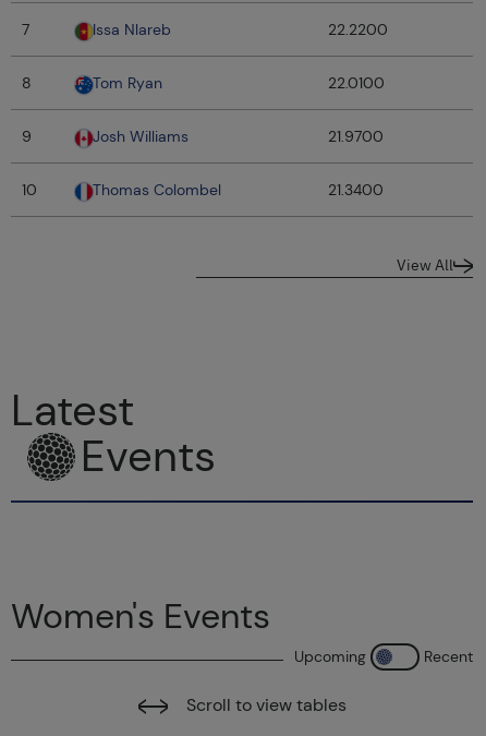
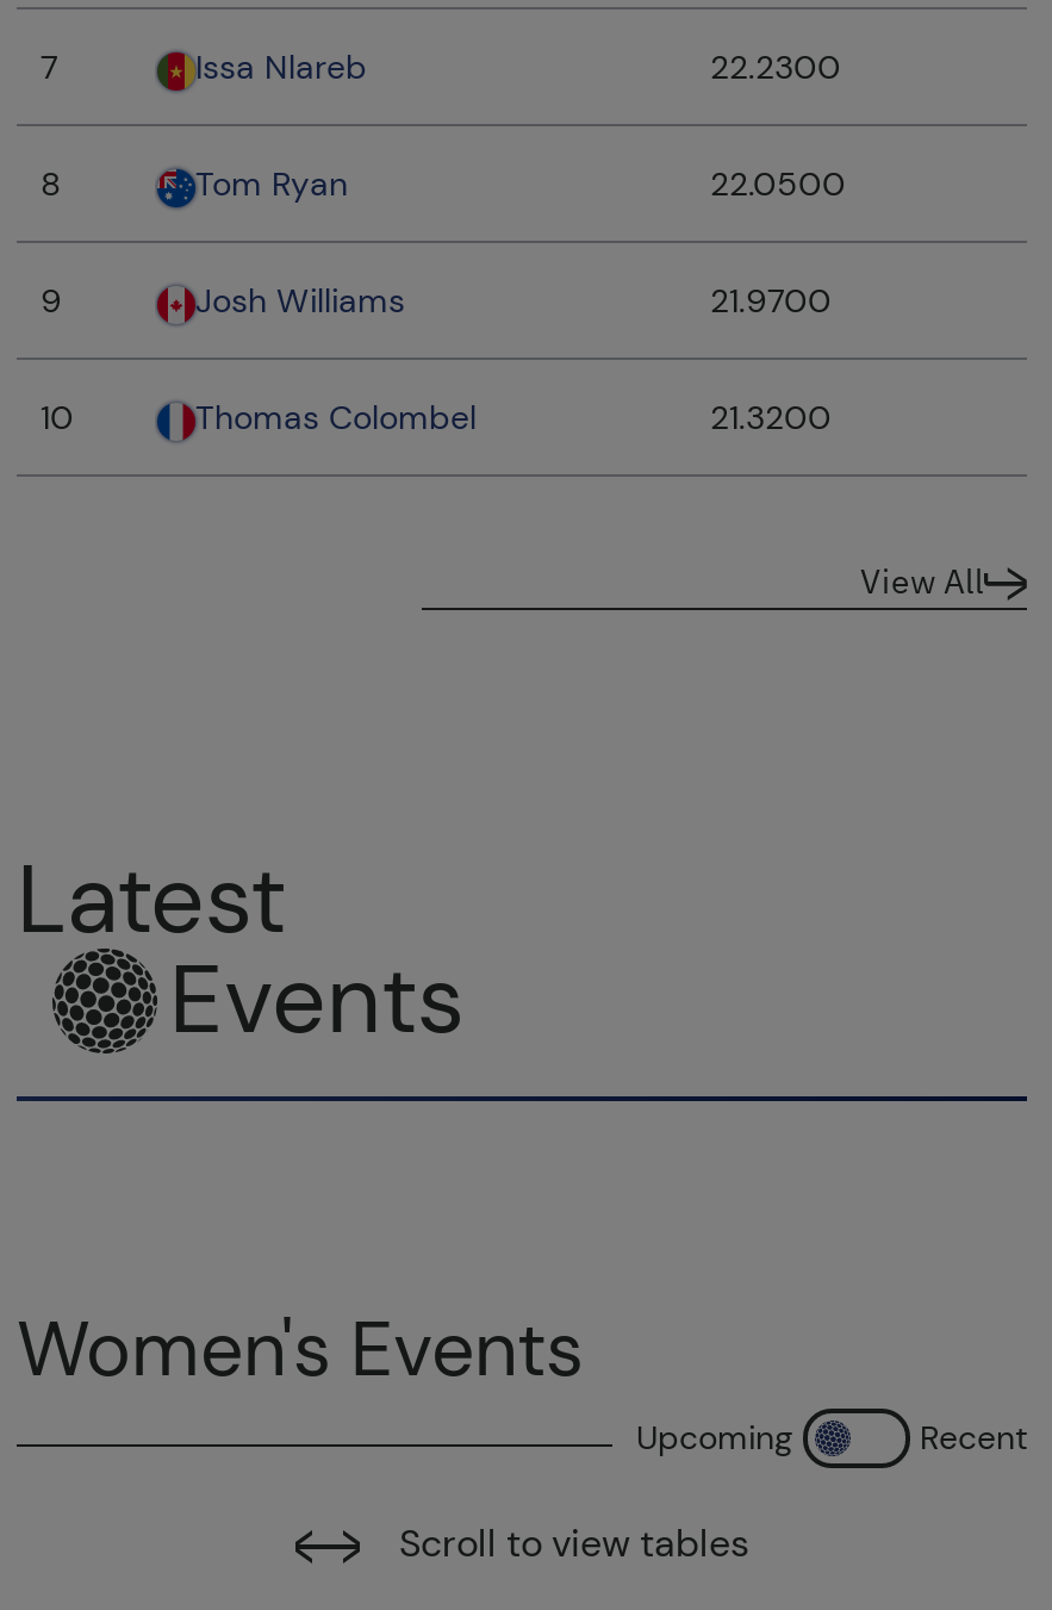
[328,20,388,39] 22.2200 -> [710,45,841,88] 22.2300
[328,73,385,93] 22.0100 -> [710,162,846,205] 22.0500
[328,180,384,200] 21.3400 -> [710,396,832,439] 21.3200

